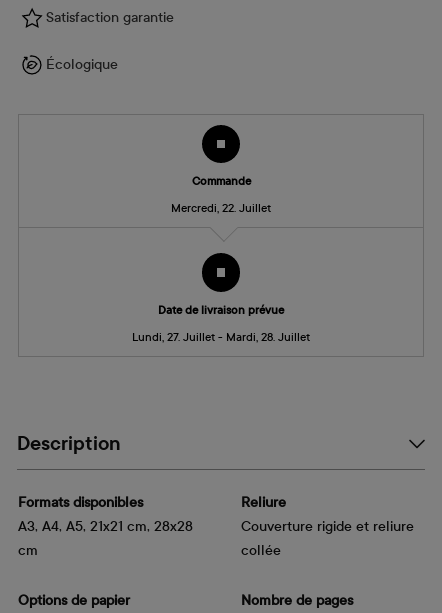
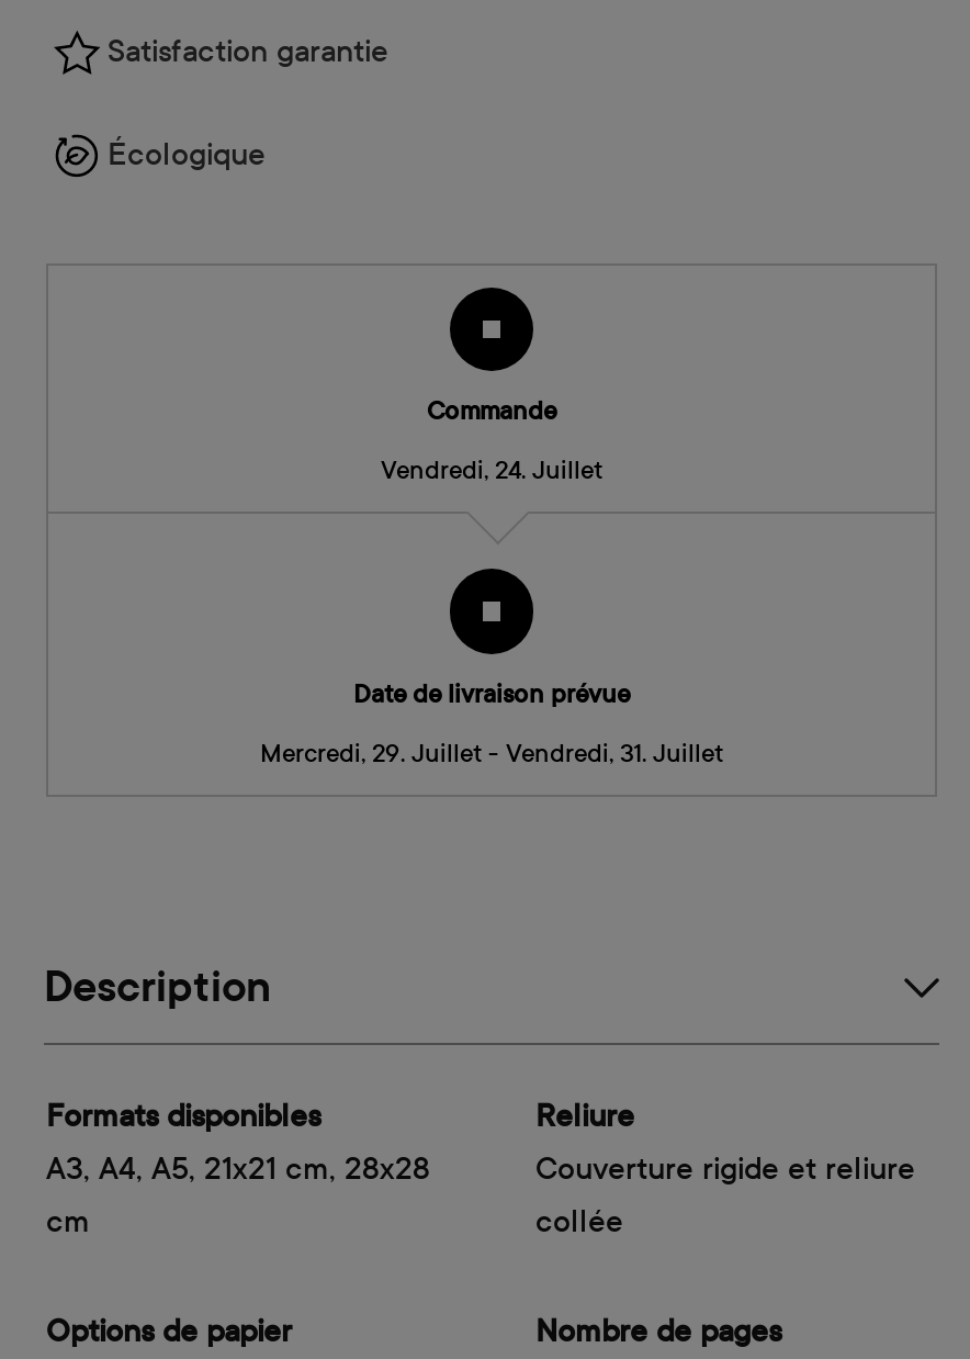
[171,201,271,215] Mercredi, 22. Juillet -> [381,455,602,486] Vendredi, 24. Juillet
[132,330,310,344] Lundi, 27. Juillet - Mardi, 28. Juillet -> [260,737,723,768] Mercredi, 29. Juillet - Vendredi, 31. Juillet

